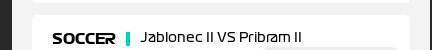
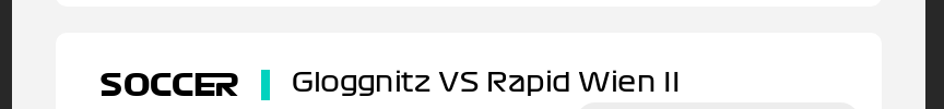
[140,32,302,44] Jablonec II VS Pribram II -> [292,70,681,96] Gloggnitz VS Rapid Wien II

